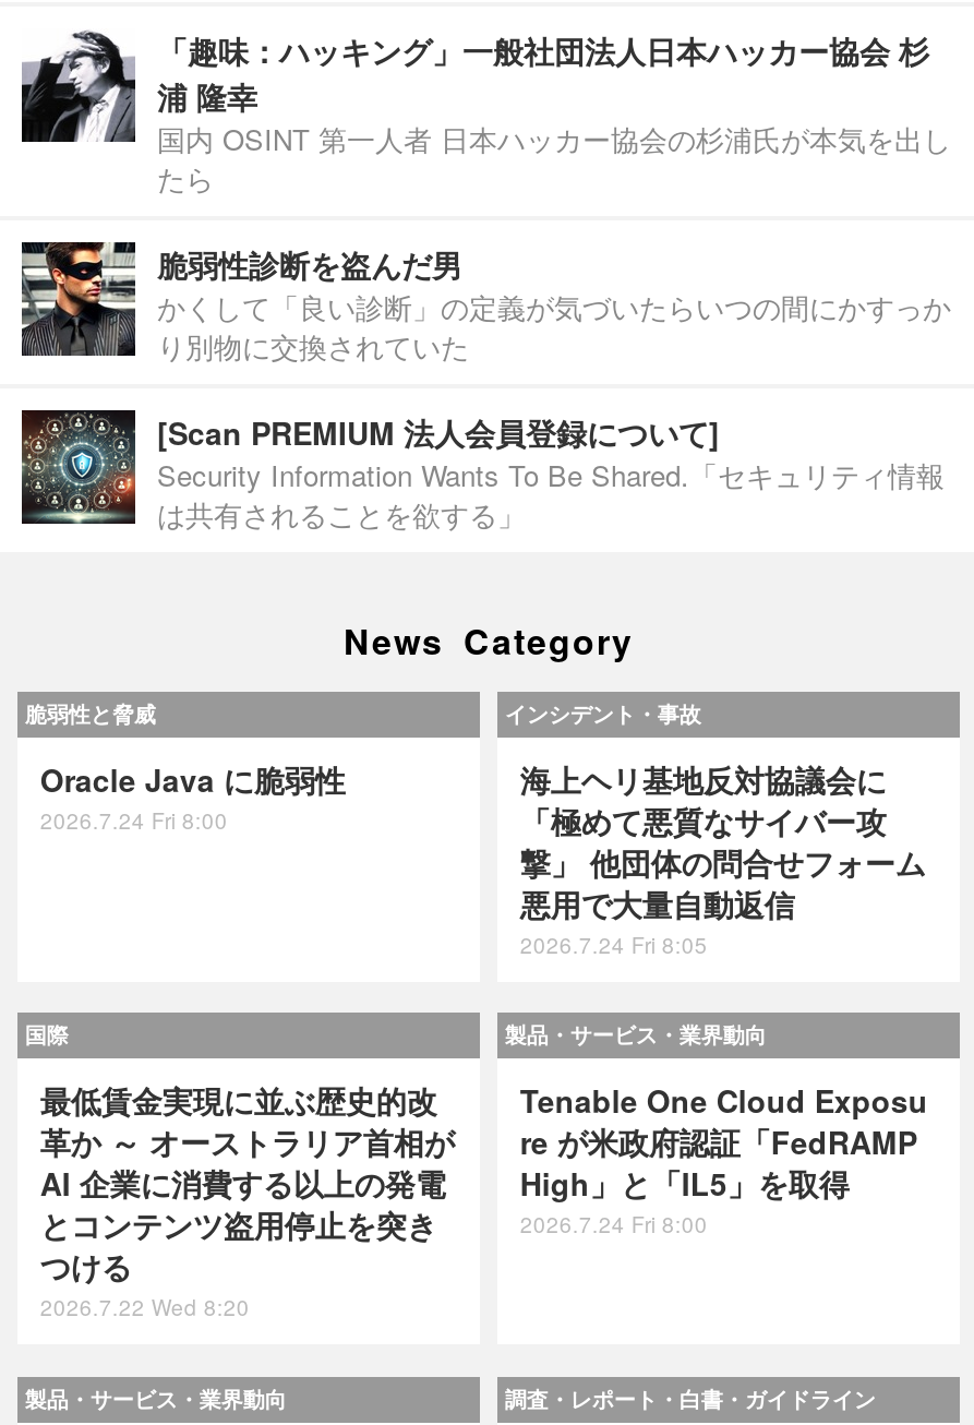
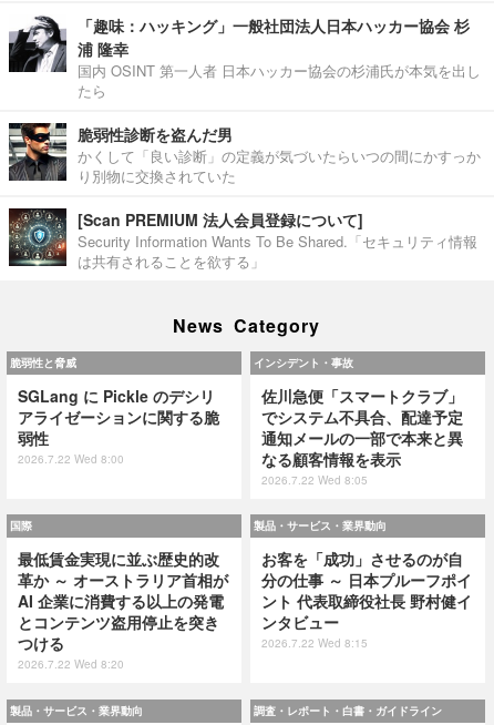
[40,757,346,836] Oracle Java に脆弱性 | 2026.7.24 Fri 8:00 -> [18,385,220,467] SGLang に Pickle のデシリ | アライゼーションに関する脆 | 弱性 | 2026.7.22 Wed 8:00
[520,757,926,960] 海上ヘリ基地反対協議会に | 「極めて悪質なサイバー攻 | 撃」 他団体の問合せフォーム | 悪用で大量自動返信 | 2026.7.24 Fri 8:05 -> [262,385,463,488] 佐川急便「スマートクラブ」 | でシステム不具合、配達予定 | 通知メールの一部で本来と異 | なる顧客情報を表示 | 2026.7.22 Wed 8:05
[520,1079,928,1240] Tenable One Cloud Exposu | re が米政府認証「FedRAMP | High」と「IL5」を取得 | 2026.7.24 Fri 8:00 -> [262,548,472,651] お客を「成功」させるのが自 | 分の仕事 ～ 日本プルーフポイ | ント 代表取締役社長 野村健イ | ンタビュー | 2026.7.22 Wed 8:15

